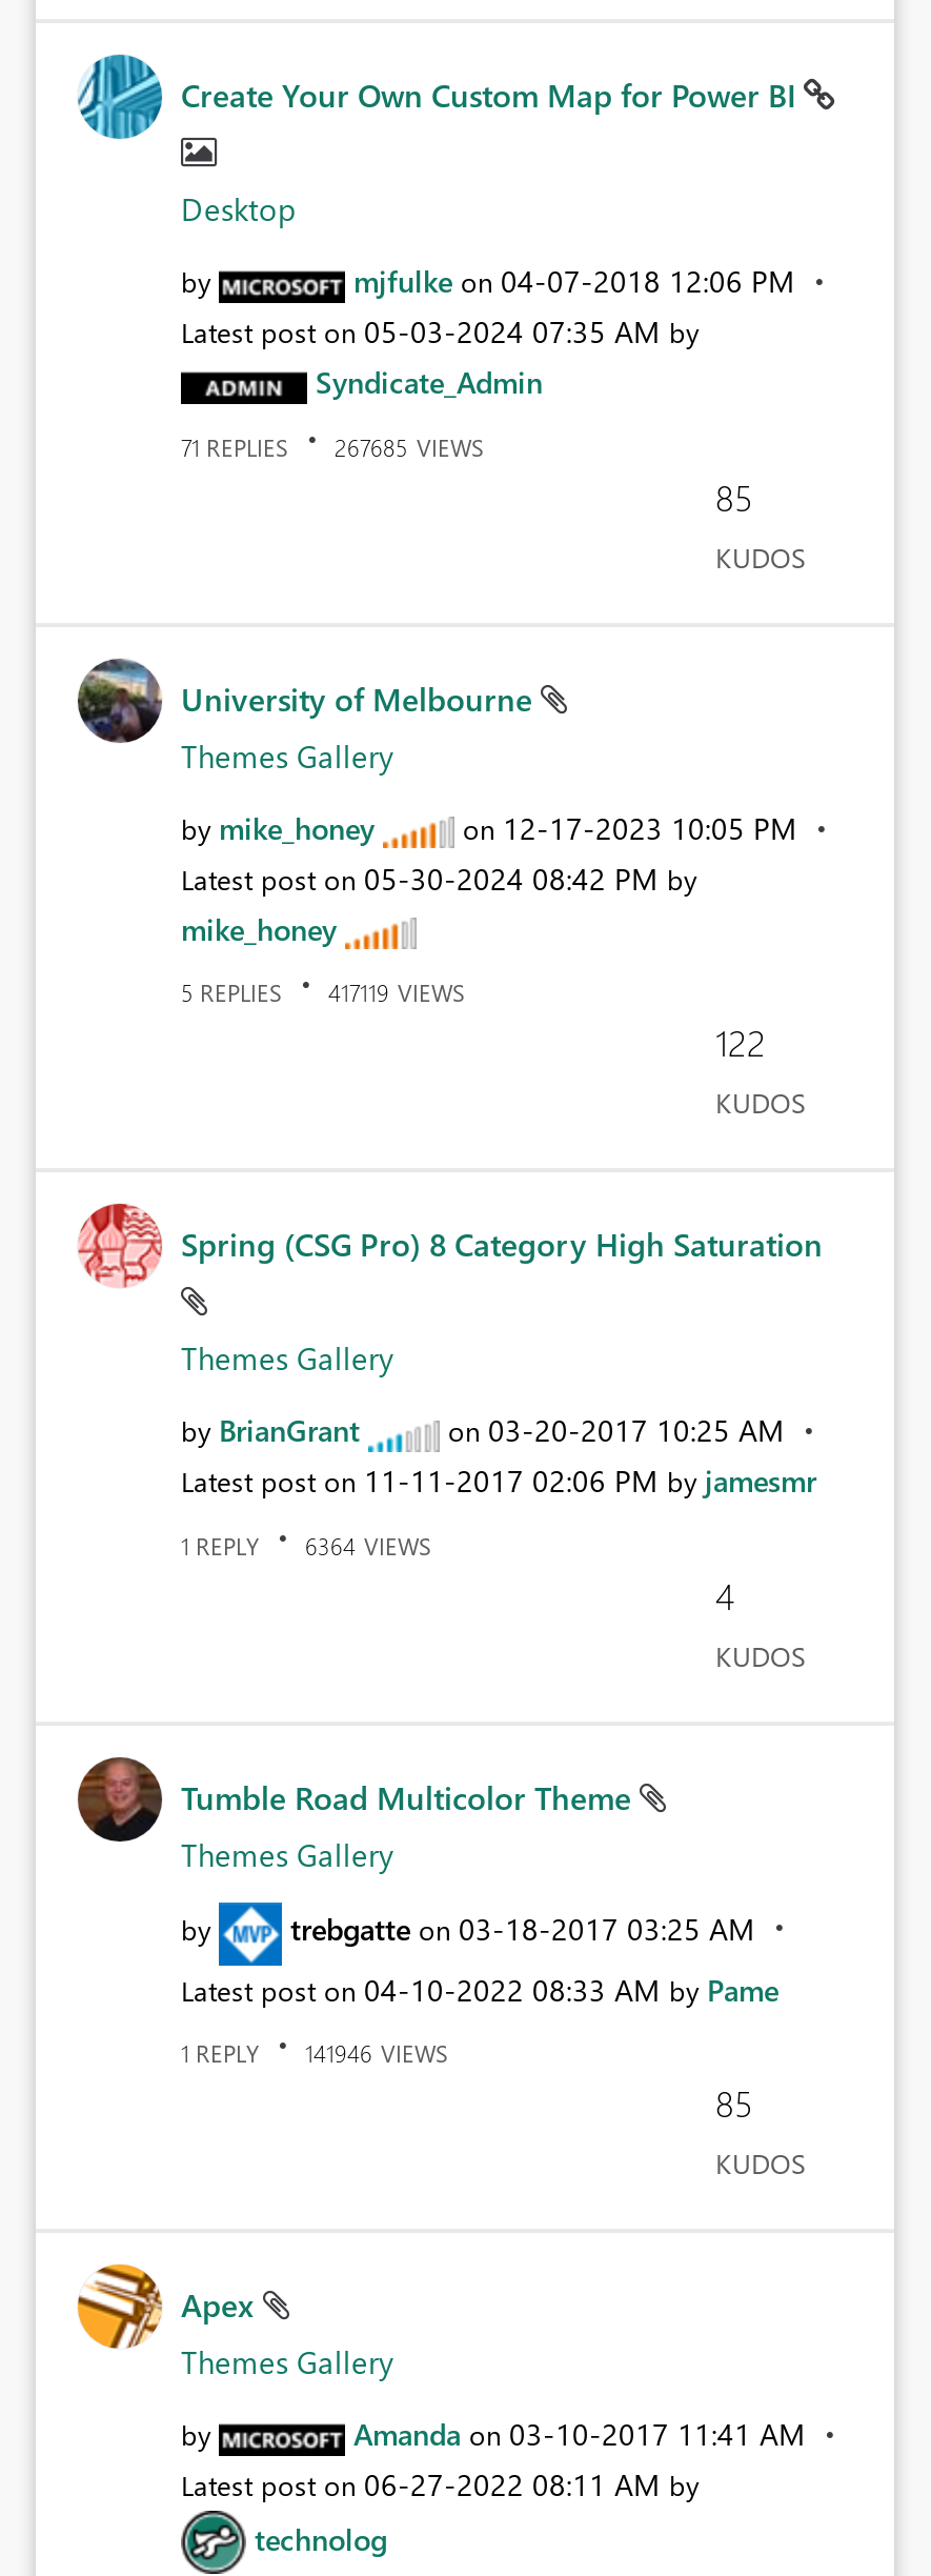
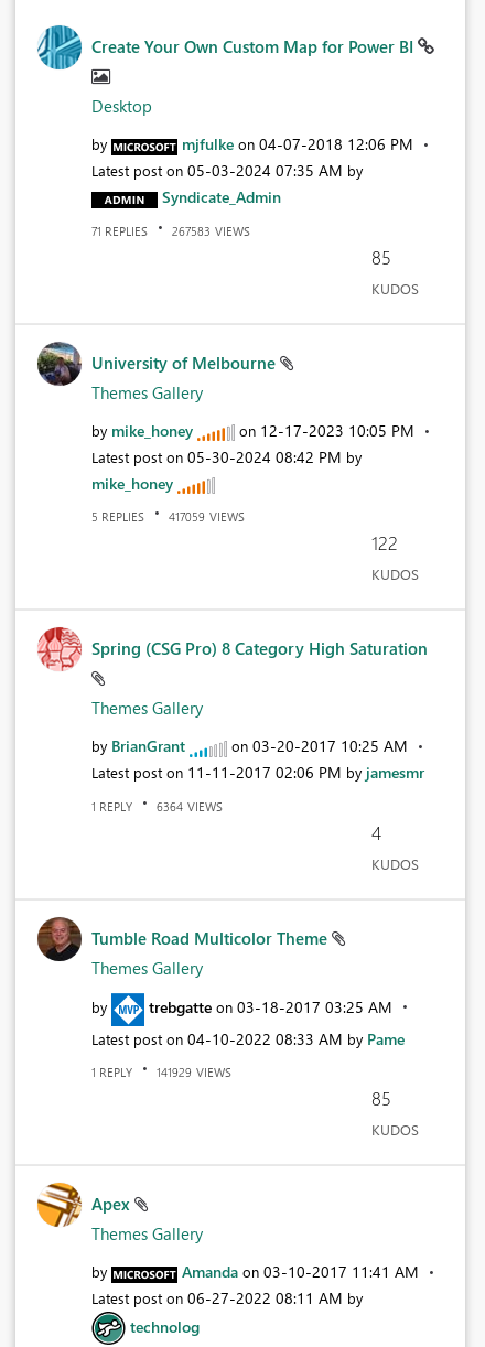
[181,431,484,463] 71 REPLIES 267685 VIEWS -> [91,223,250,239] 71 REPLIES 267583 VIEWS
[181,977,465,1009] 5 REPLIES 417119 VIEWS -> [91,509,245,525] 5 REPLIES 417059 VIEWS
[181,2038,448,2070] 1 REPLY 141946 VIEWS -> [91,1064,231,1081] 1 REPLY 141929 VIEWS

